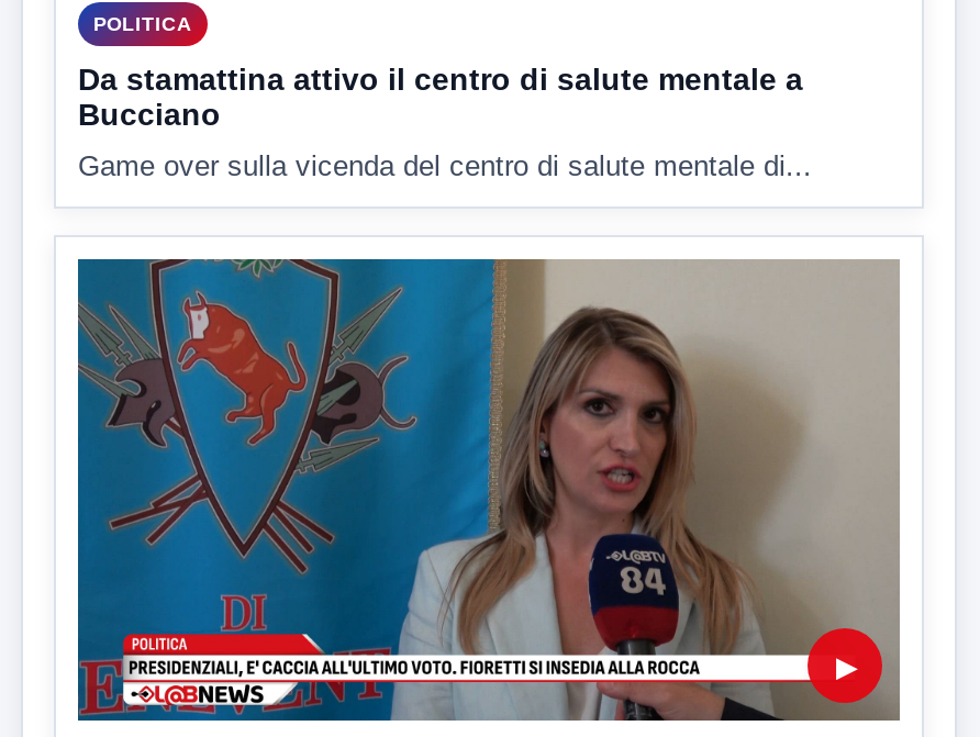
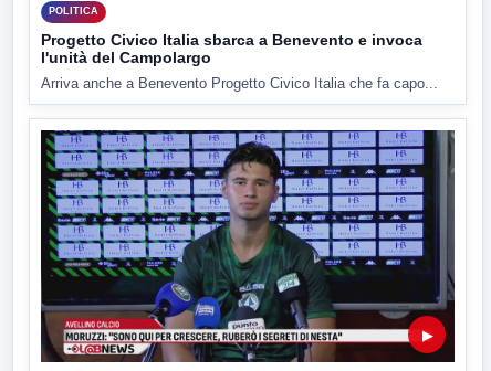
[78,61,803,132] Da stamattina attivo il centro di salute mentale a | Bucciano -> [41,31,422,66] Progetto Civico Italia sbarca a Benevento e invoca | l'unità del Campolargo
[78,149,812,182] Game over sulla vicenda del centro di salute mentale di... -> [41,75,438,92] Arriva anche a Benevento Progetto Civico Italia che fa capo...
[76,257,900,723] [image] -> [40,129,455,363] [image]

